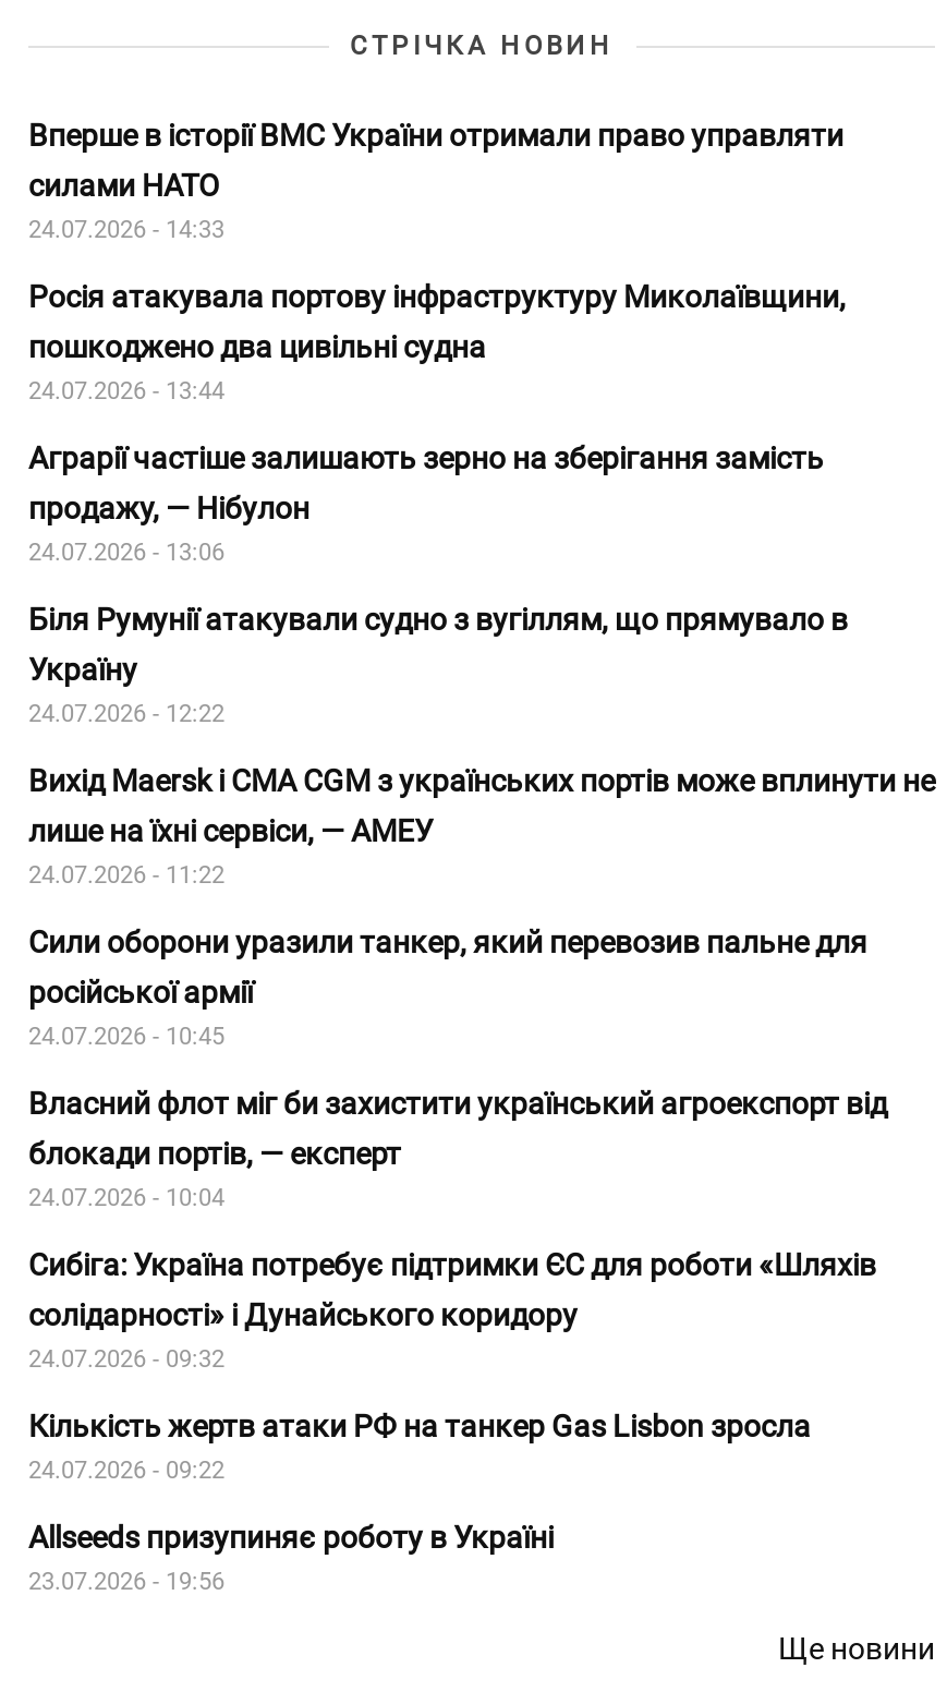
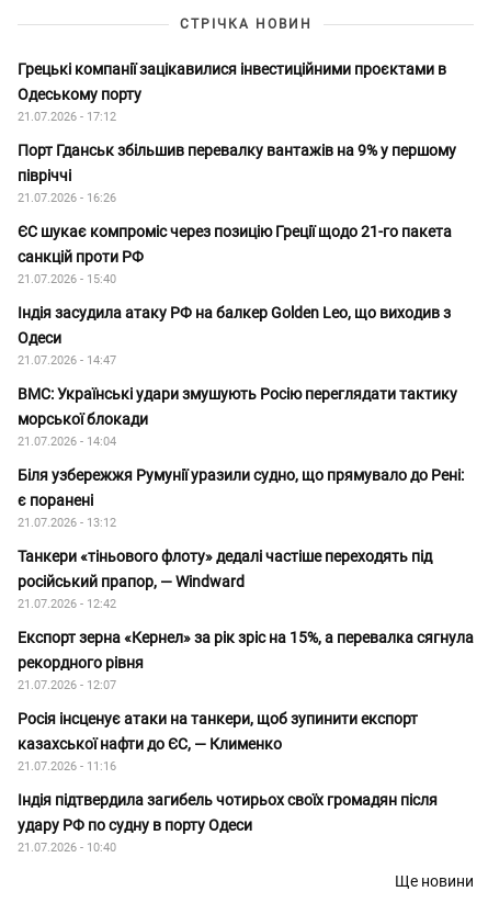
[28,118,843,244] Вперше в історії ВМС України отримали право управляти | силами НАТО | 24.07.2026 - 14:33 -> [18,60,446,124] Грецькі компанії зацікавилися інвестиційними проєктами в | Одеському порту | 21.07.2026 - 17:12
[28,279,846,406] Росія атакувала портову інфраструктуру Миколаївщини, | пошкоджено два цивільні судна | 24.07.2026 - 13:44 -> [18,141,456,205] Порт Гданськ збільшив перевалку вантажів на 9% у першому | півріччі | 21.07.2026 - 16:26
[28,441,824,567] Аграрії частіше залишають зерно на зберігання замість | продажу, — Нібулон | 24.07.2026 - 13:06 -> [18,222,452,286] ЄС шукає компроміс через позицію Греції щодо 21-го пакета | санкцій проти РФ | 21.07.2026 - 15:40
[28,602,848,728] Біля Румунії атакували судно з вугіллям, що прямувало в | Україну | 24.07.2026 - 12:22 -> [18,303,451,367] Індія засудила атаку РФ на балкер Golden Leo, що виходив з | Одеси | 21.07.2026 - 14:47
[28,763,935,890] Вихід Maersk і CMA CGM з українських портів може вплинути не | лише на їхні сервіси, — АМЕУ | 24.07.2026 - 11:22 -> [18,385,457,448] ВМС: Українські удари змушують Росію переглядати тактику | морської блокади | 21.07.2026 - 14:04
[28,925,867,1051] Сили оборони уразили танкер, який перевозив пальне для | російської армії | 24.07.2026 - 10:45 -> [18,466,464,530] Біля узбережжя Румунії уразили судно, що прямувало до Рені: | є поранені | 21.07.2026 - 13:12
[28,1086,887,1213] Власний флот міг би захистити український агроекспорт від | блокади портів, — експерт | 24.07.2026 - 10:04 -> [18,547,432,611] Танкери «тіньового флоту» дедалі частіше переходять під | російський прапор, — Windward | 21.07.2026 - 12:42
[28,1247,876,1374] Cибіга: Україна потребує підтримки ЄС для роботи «Шляхів | солідарності» і Дунайського коридору | 24.07.2026 - 09:32 -> [18,628,474,692] Експорт зерна «Кернел» за рік зріс на 15%, а перевалка сягнула | рекордного рівня | 21.07.2026 - 12:07
[28,1409,811,1485] Кількість жертв атаки РФ на танкер Gas Lisbon зросла | 24.07.2026 - 09:22 -> [18,709,418,773] Росія інсценує атаки на танкери, щоб зупинити експорт | казахської нафти до ЄС, — Клименко | 21.07.2026 - 11:16
[28,1520,554,1596] Allseeds призупиняє роботу в Україні | 23.07.2026 - 19:56 -> [18,791,438,854] Індія підтвердила загибель чотирьох своїх громадян після | удару РФ по судну в порту Одеси | 21.07.2026 - 10:40

